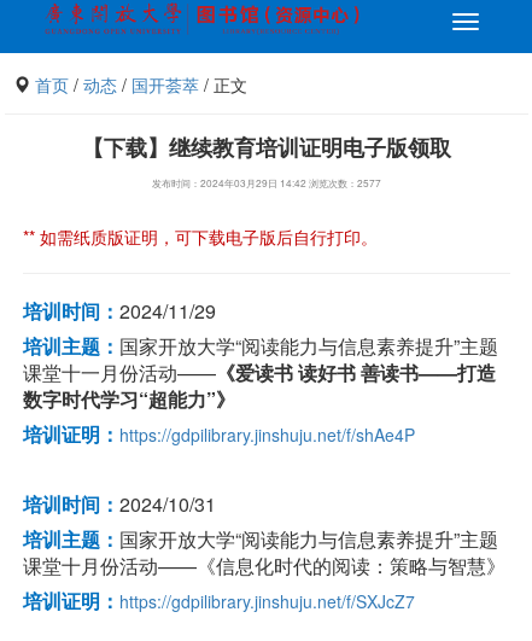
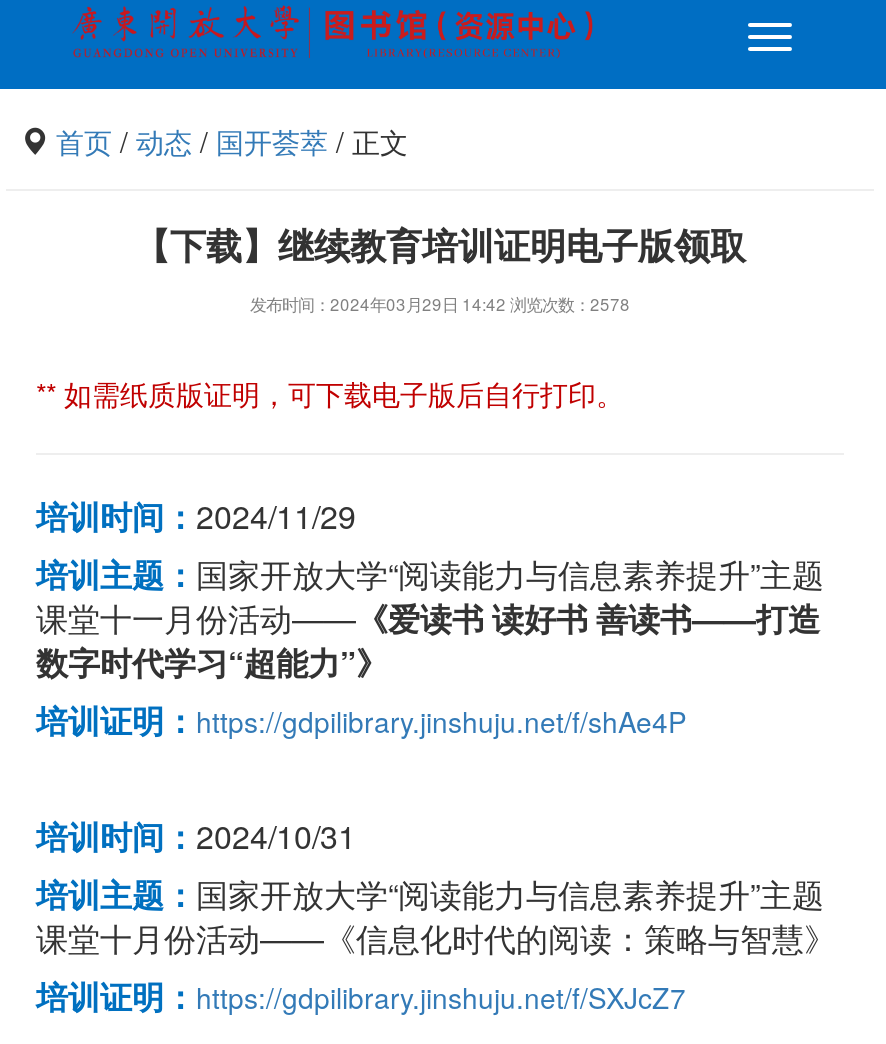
[152,175,381,190] 发布时间：2024年03月29日 14:42 浏览次数：2577 -> [250,291,630,315] 发布时间：2024年03月29日 14:42 浏览次数：2578

